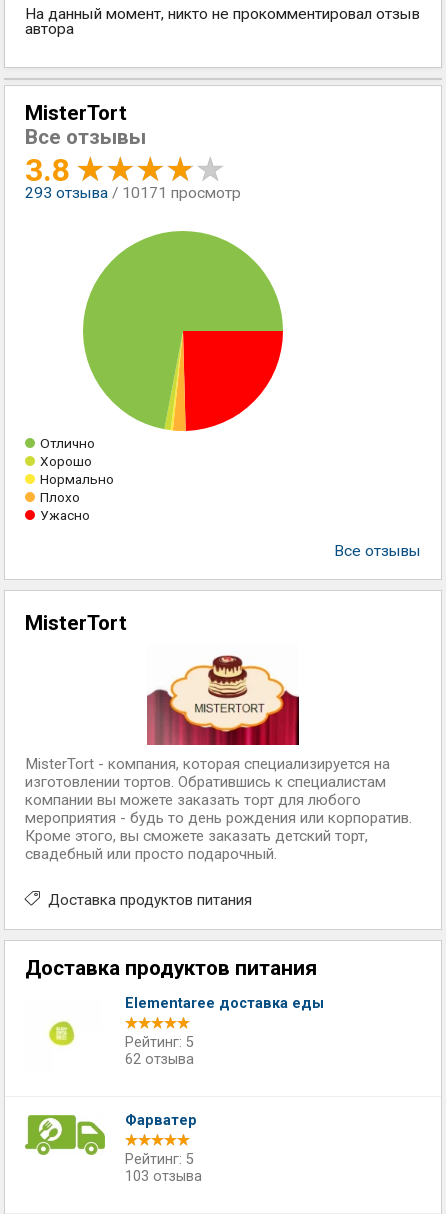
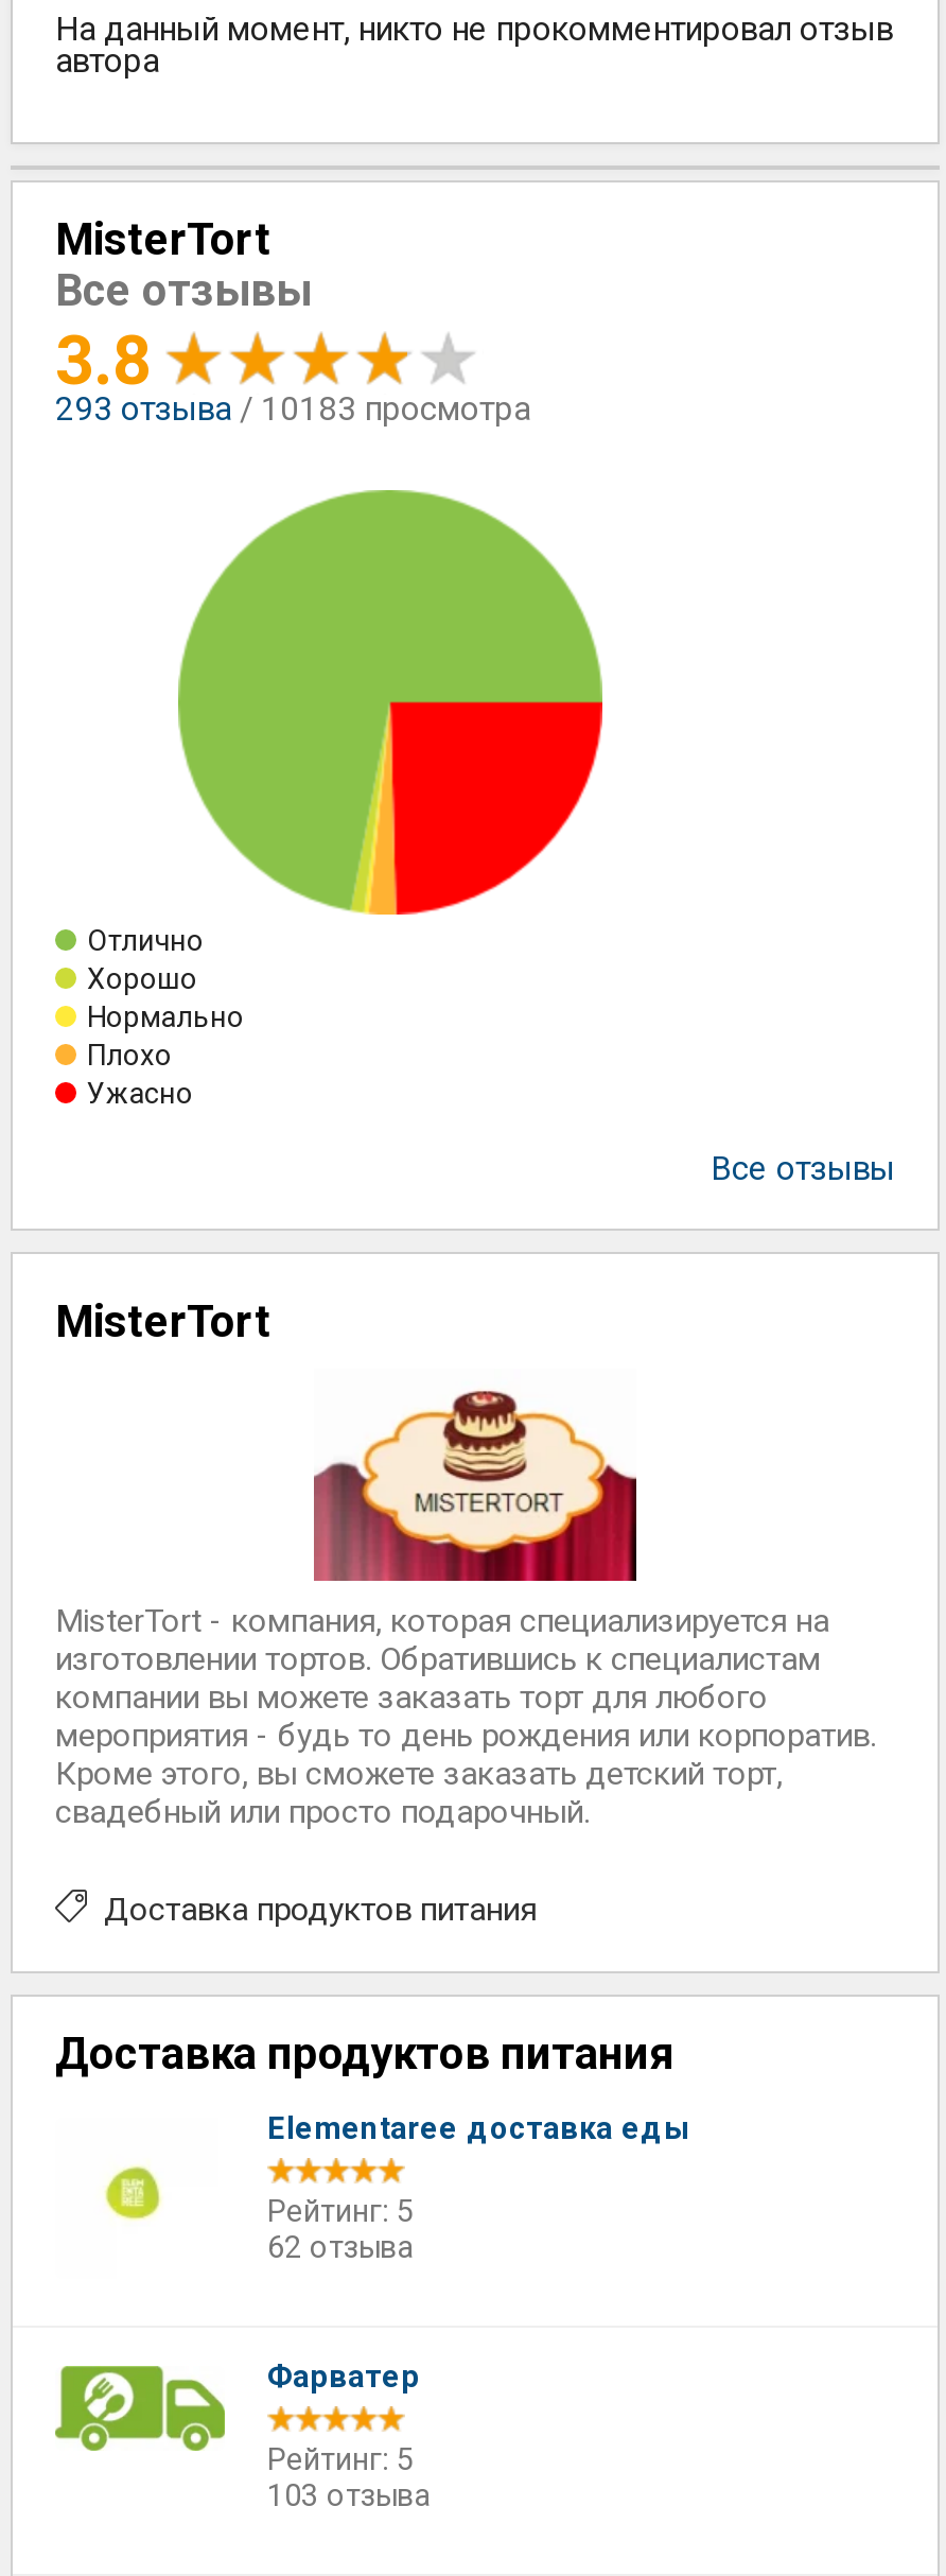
[25,184,241,202] 293 отзыва / 10171 просмотр -> [55,390,530,429] 293 отзыва / 10183 просмотра

